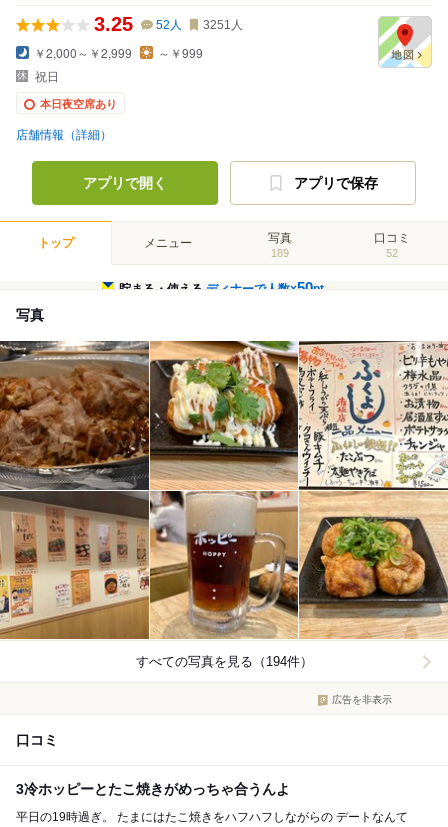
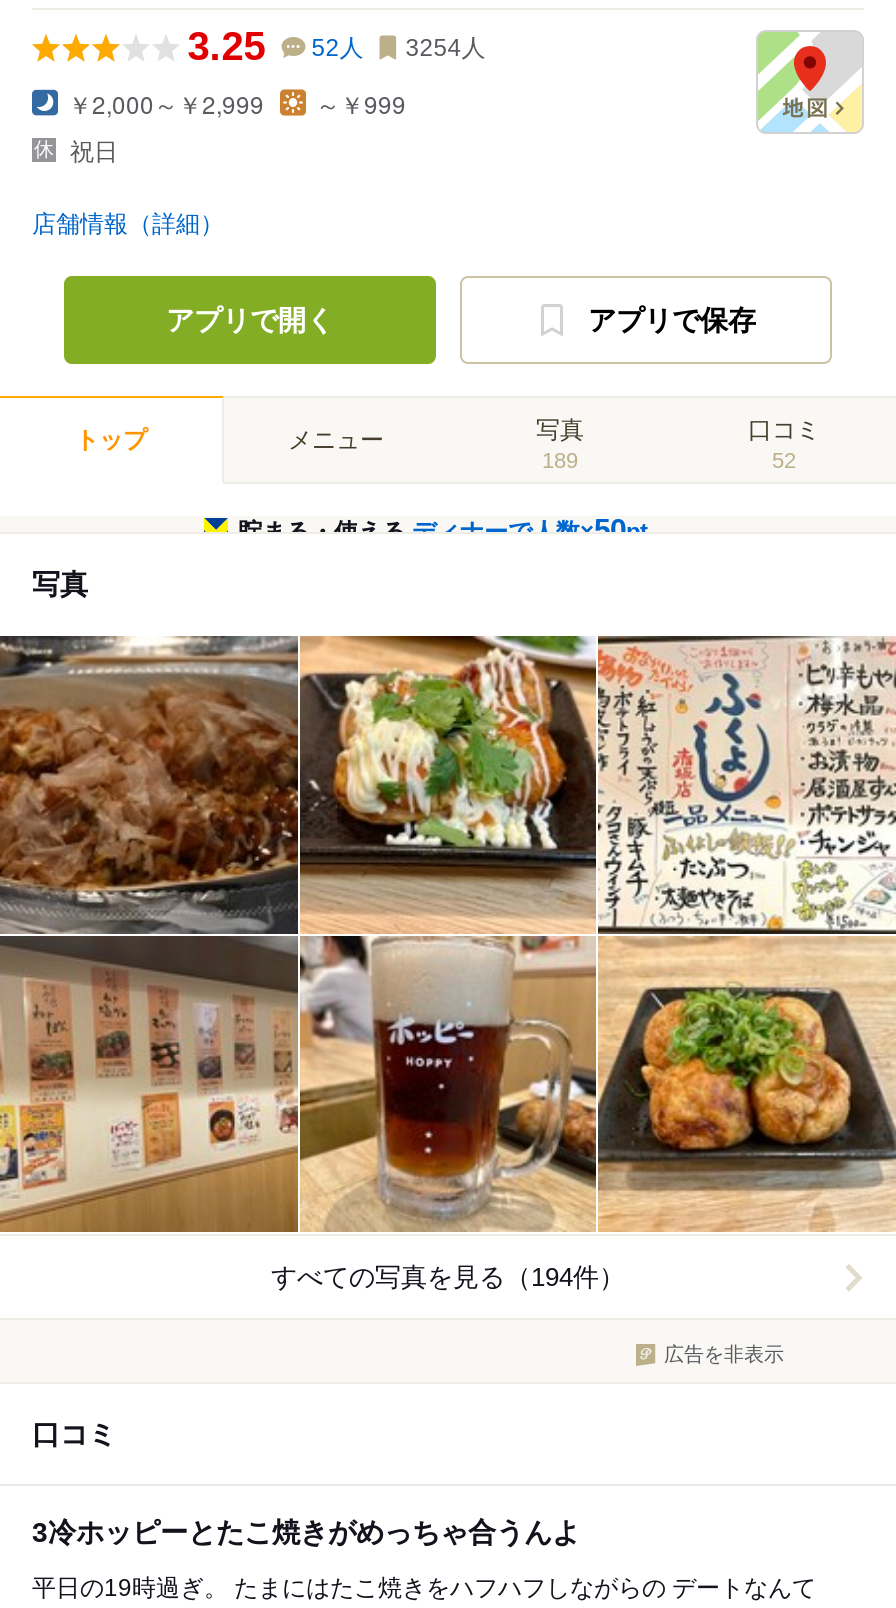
[94,13,243,35] 3.25 52人 3251人 -> [188,24,486,68] 3.25 52人 3254人
[40,98,117,110] 本日夜空席あり -> none

